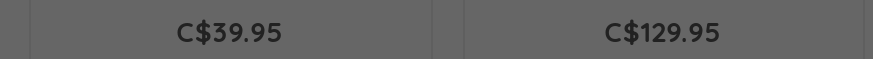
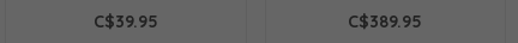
[605,13,723,49] C$129.95 -> [348,10,422,32] C$389.95

